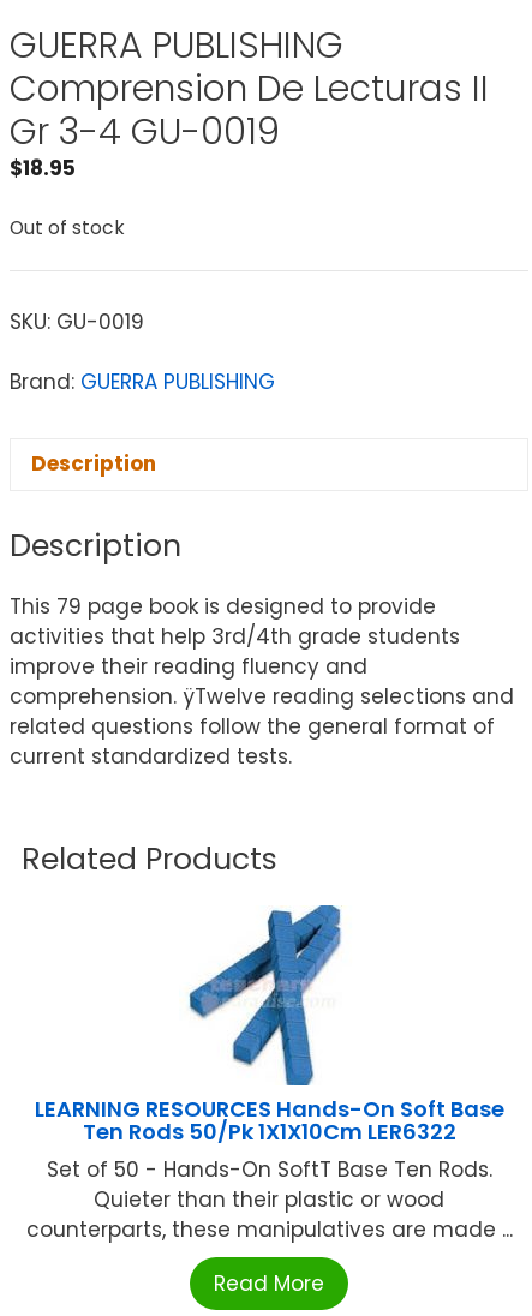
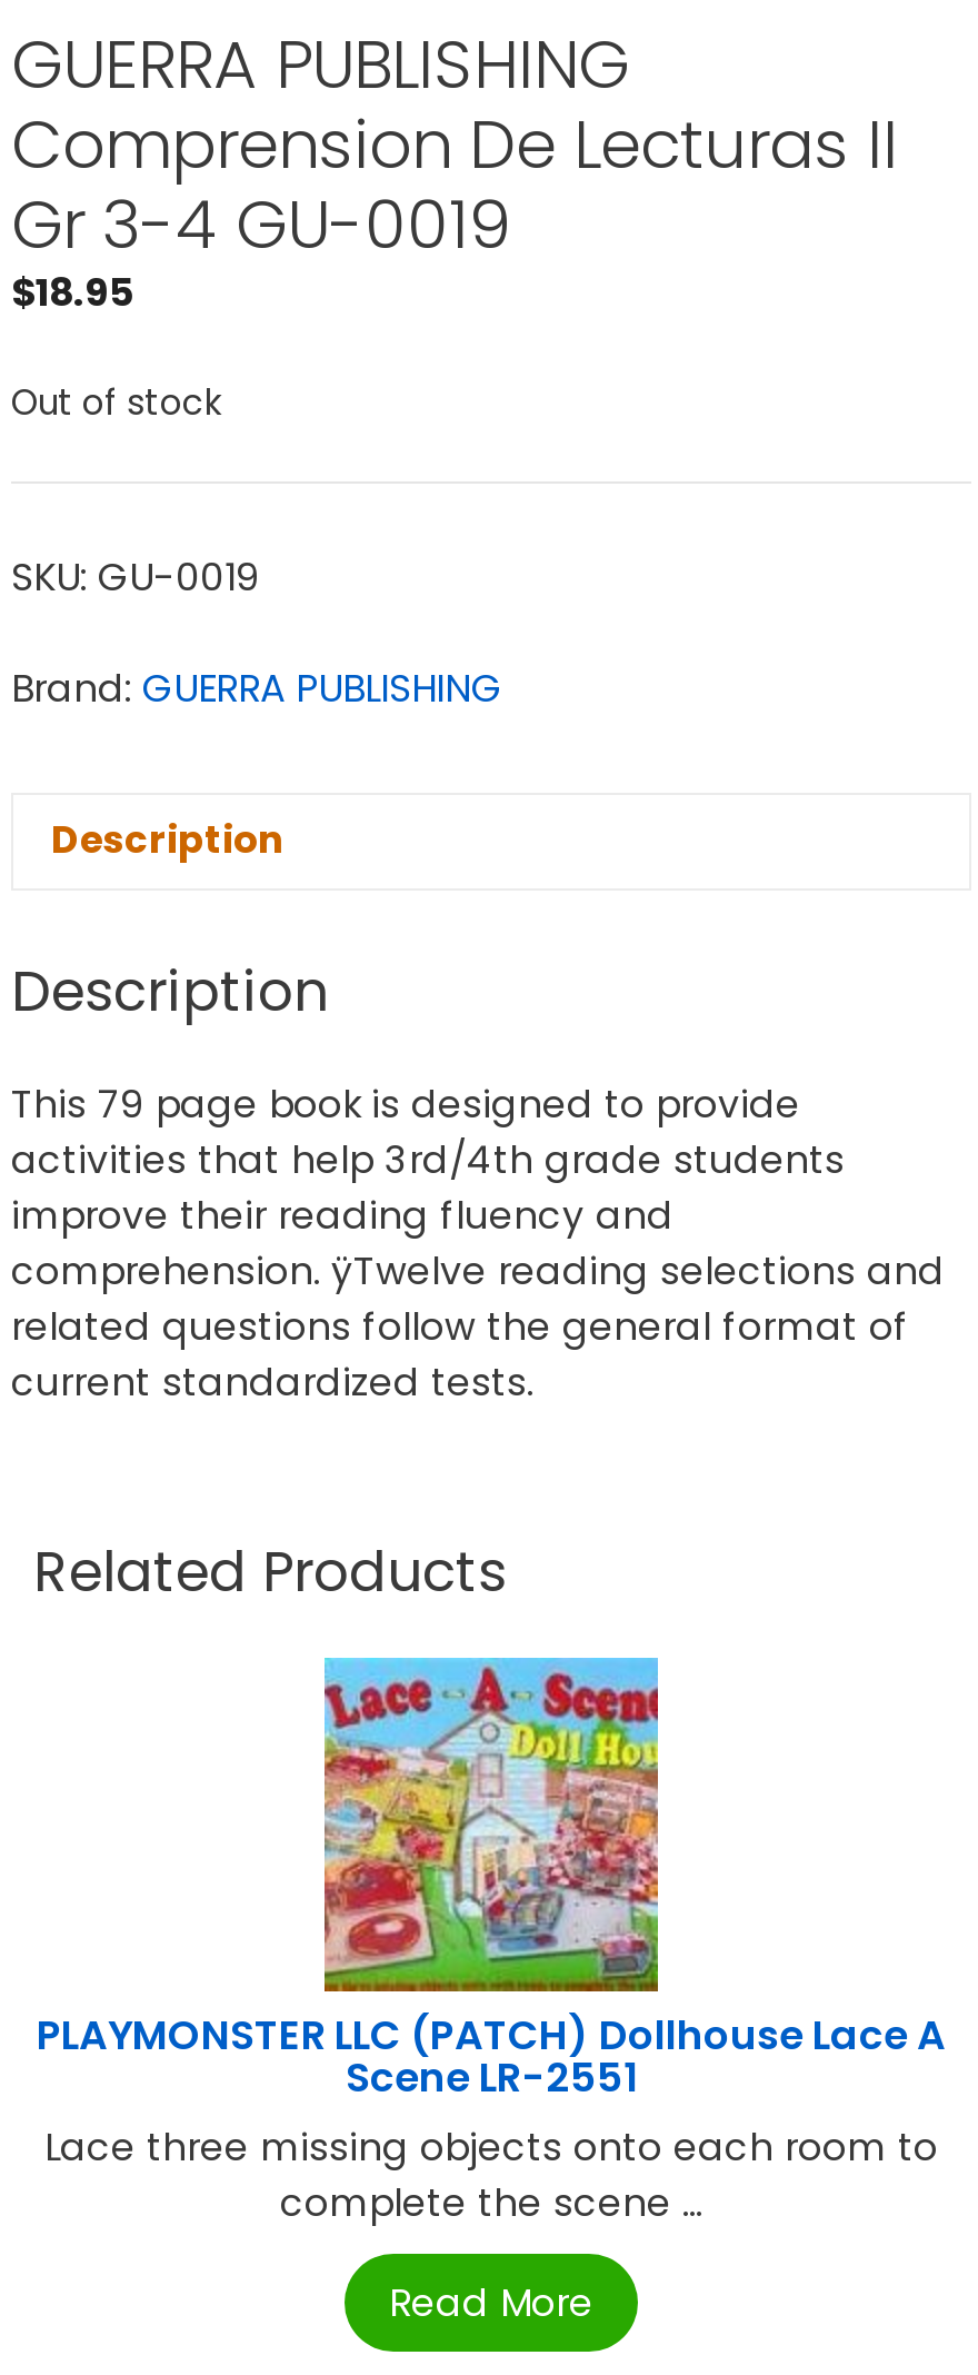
[26,904,512,1244] [image] | LEARNING RESOURCES Hands-On Soft Base | Ten Rods 50/Pk 1X1X10Cm LER6322 | Set of 50 - Hands-On SoftT Base Ten Rods. | Quieter than their plastic or wood | counterparts, these manipulatives are made ... -> [37,1656,946,2230] [image] | PLAYMONSTER LLC (PATCH) Dollhouse Lace A | Scene LR-2551 | Lace three missing objects onto each room to | complete the scene ...

